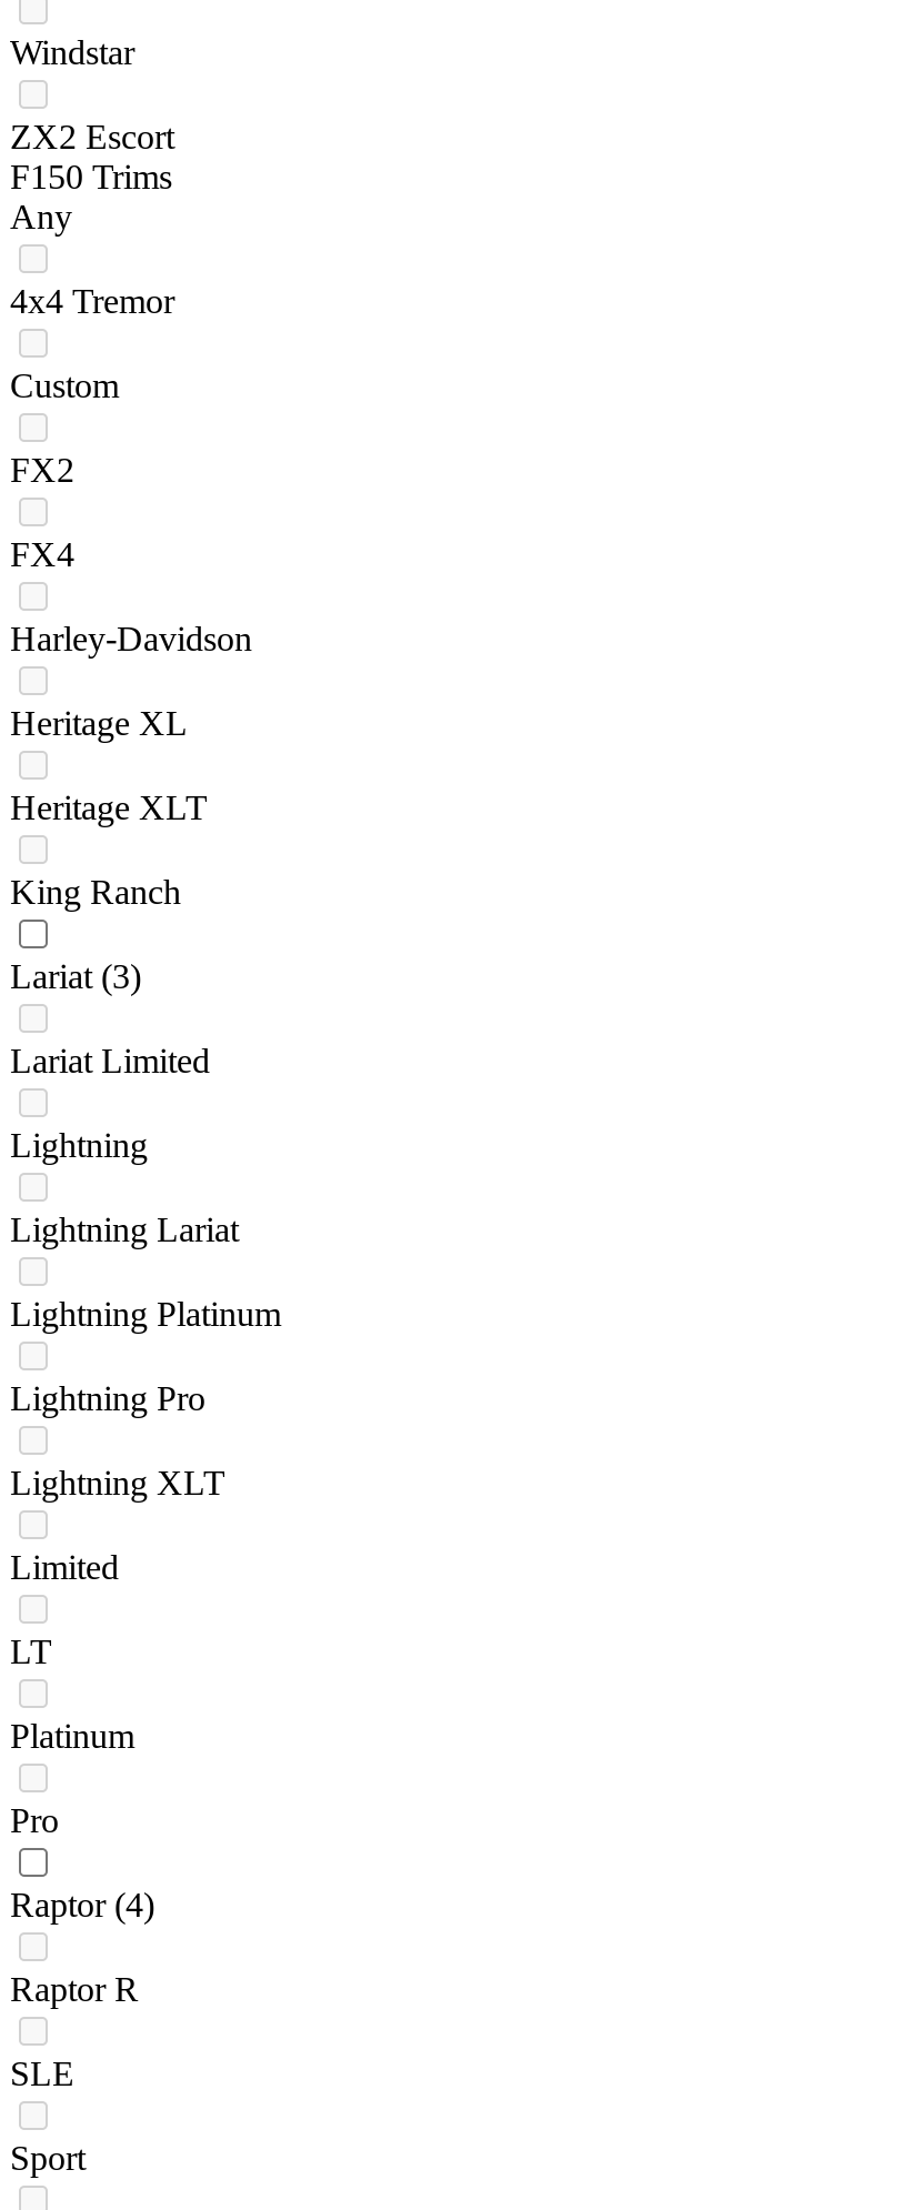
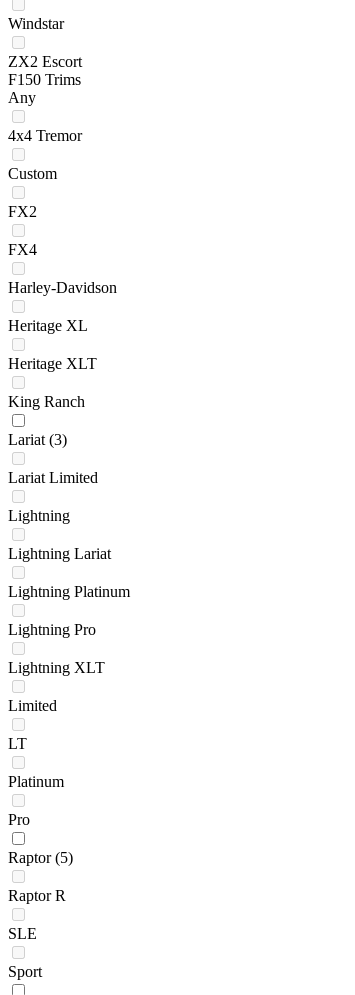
[10,1887,154,1924] Raptor (4) -> [8,849,73,866] Raptor (5)

